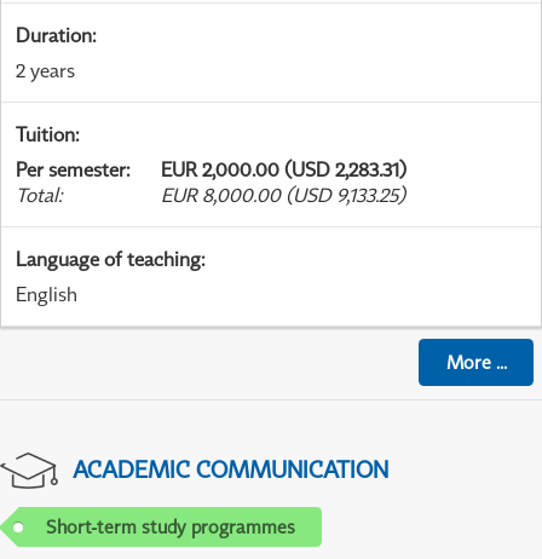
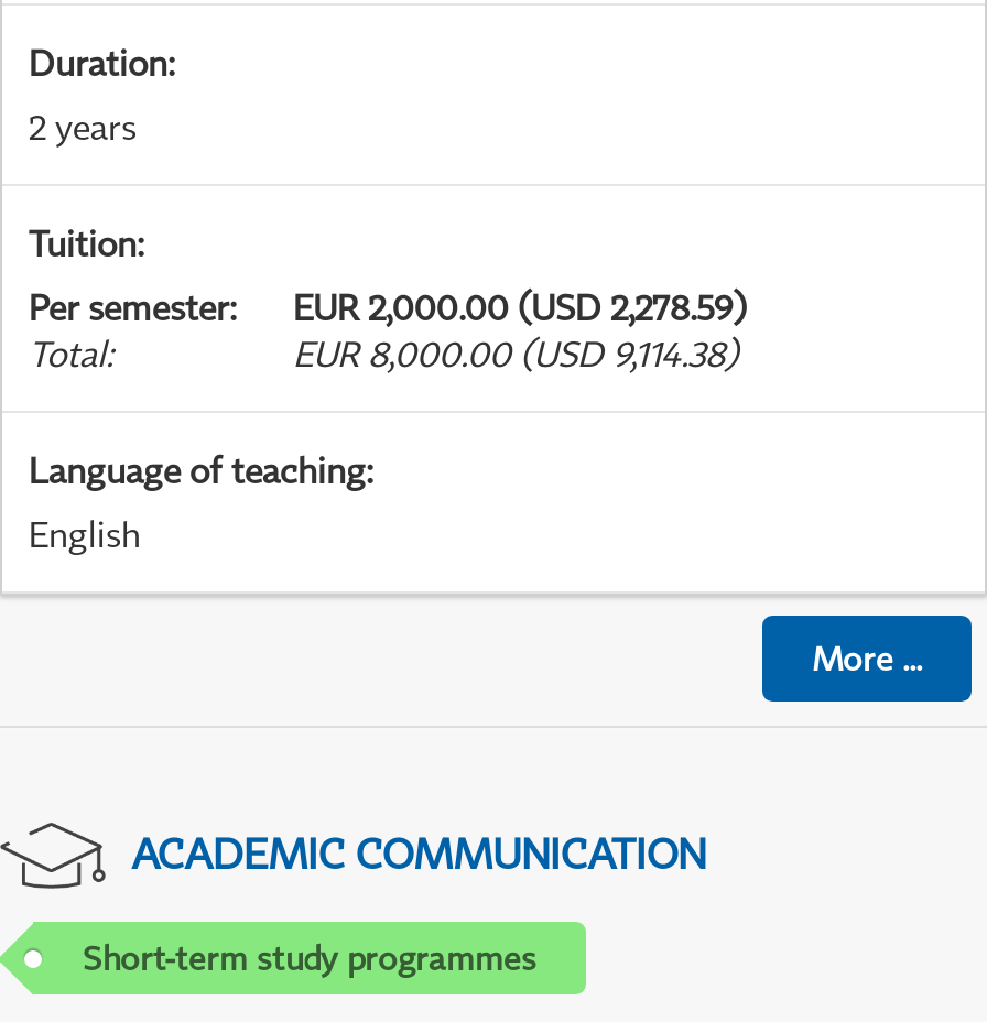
[16,157,406,182] Per semester: EUR 2,000.00 (USD 2,283.31) -> [29,285,747,330] Per semester: EUR 2,000.00 (USD 2,278.59)
[161,183,405,207] EUR 8,000.00 (USD 9,133.25) -> [293,332,738,376] EUR 8,000.00 (USD 9,114.38)

